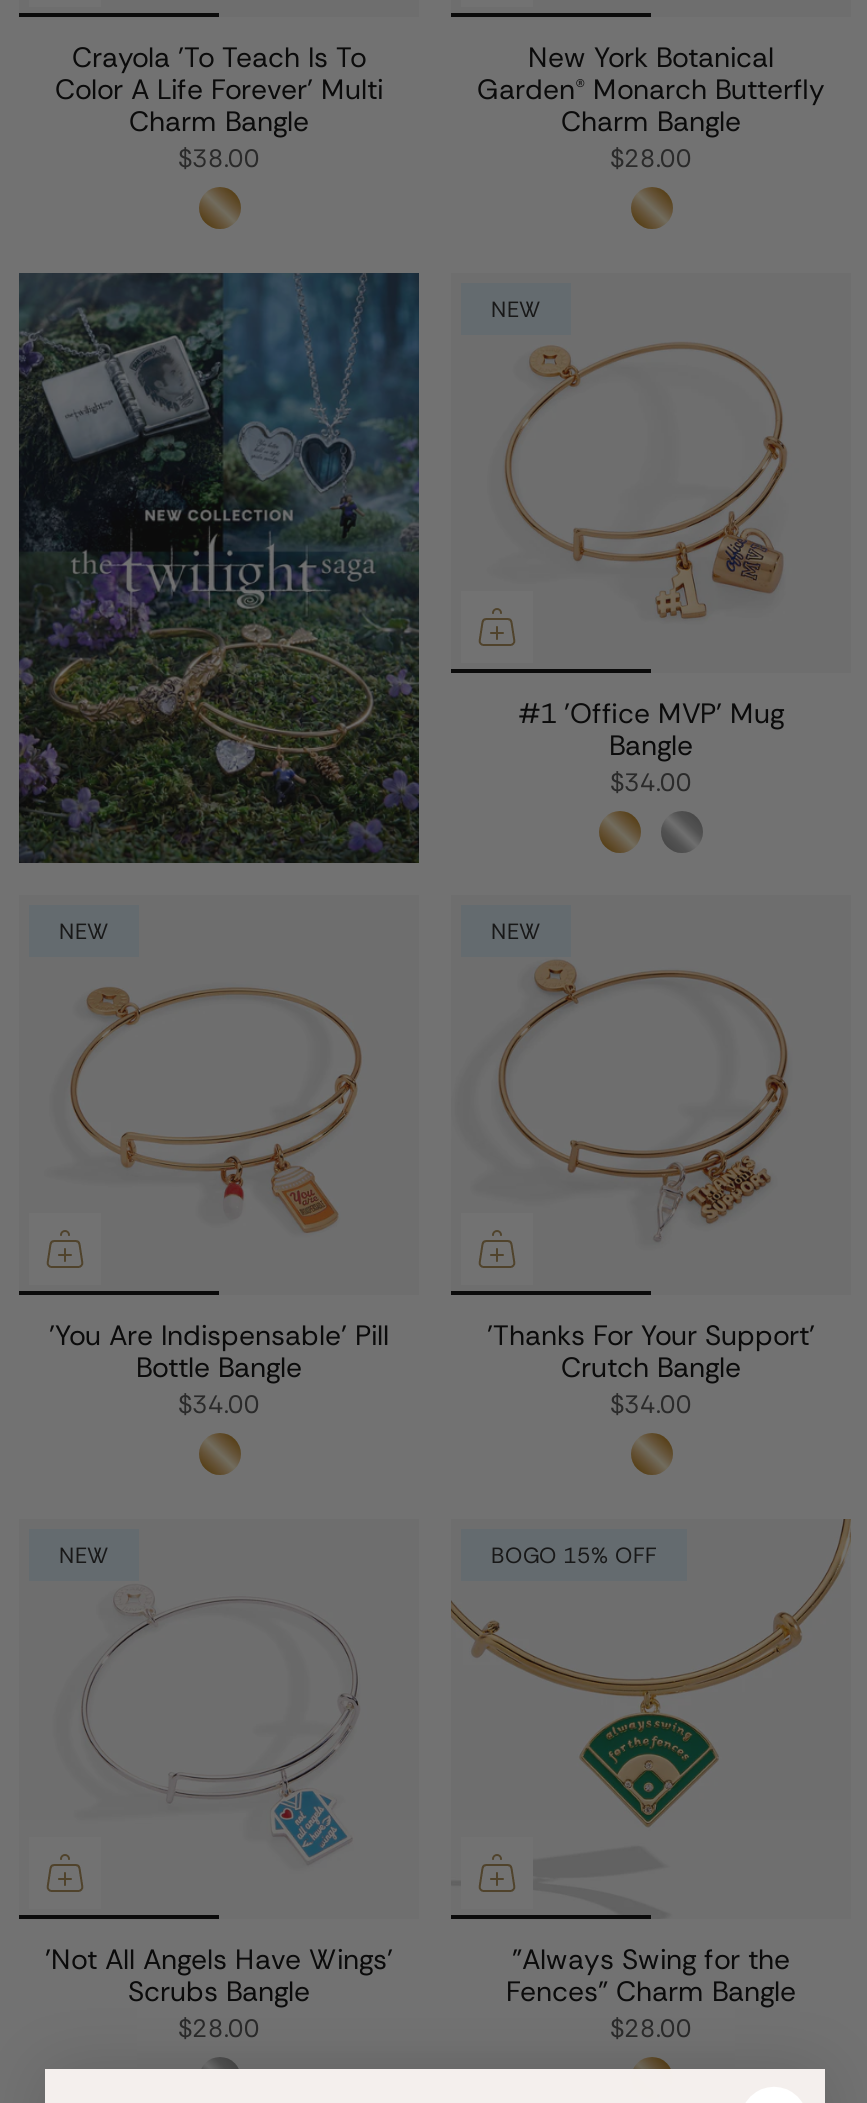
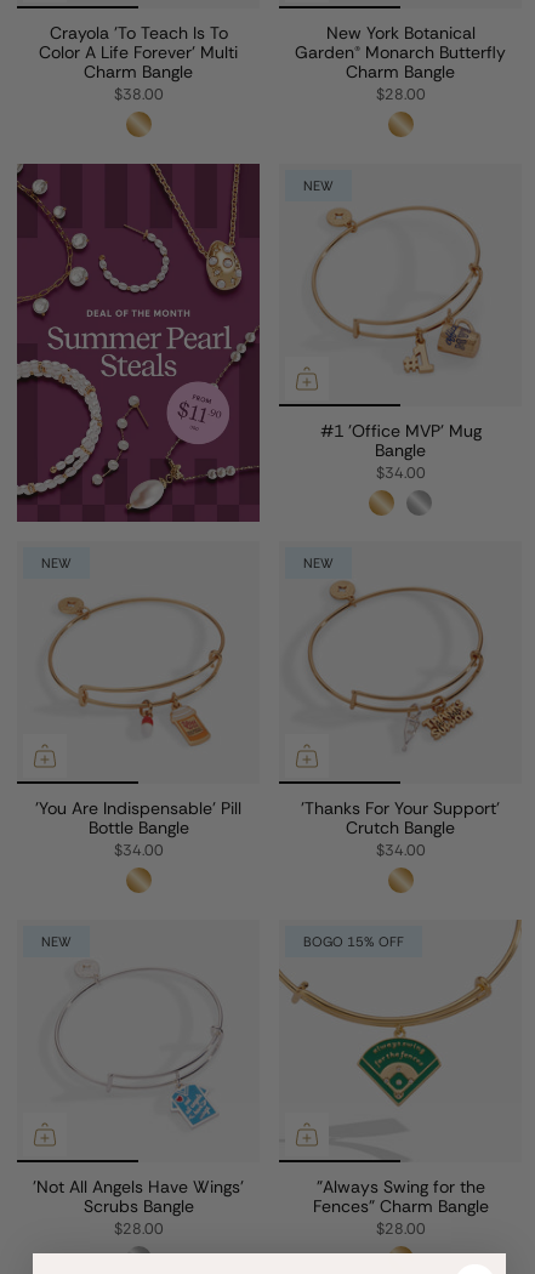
[19,273,419,861] [image] -> [17,164,260,522] [image]

